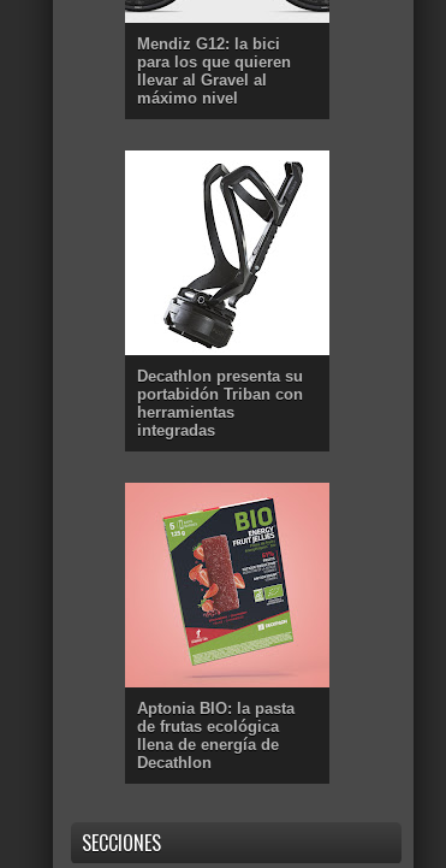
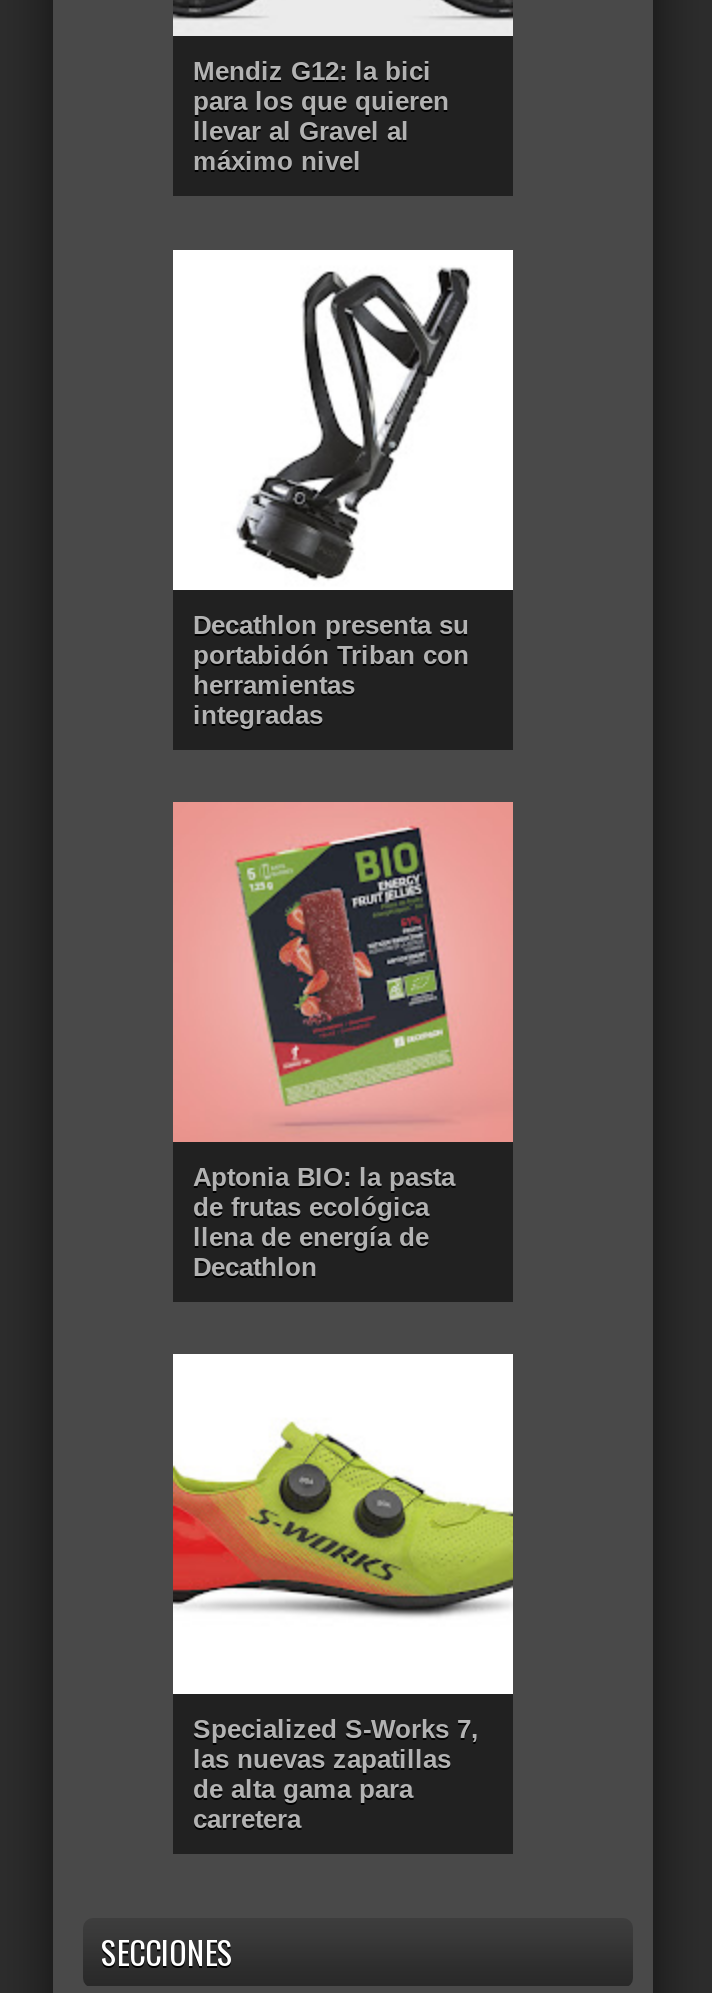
none -> [171,1352,515,1834] [image] | Specialized S-Works 7, | las nuevas zapatillas | de alta gama para | carretera

